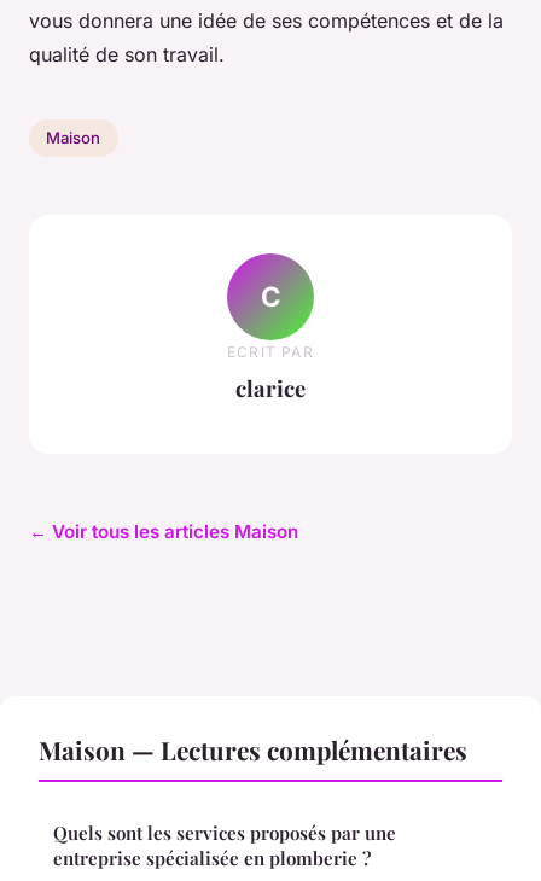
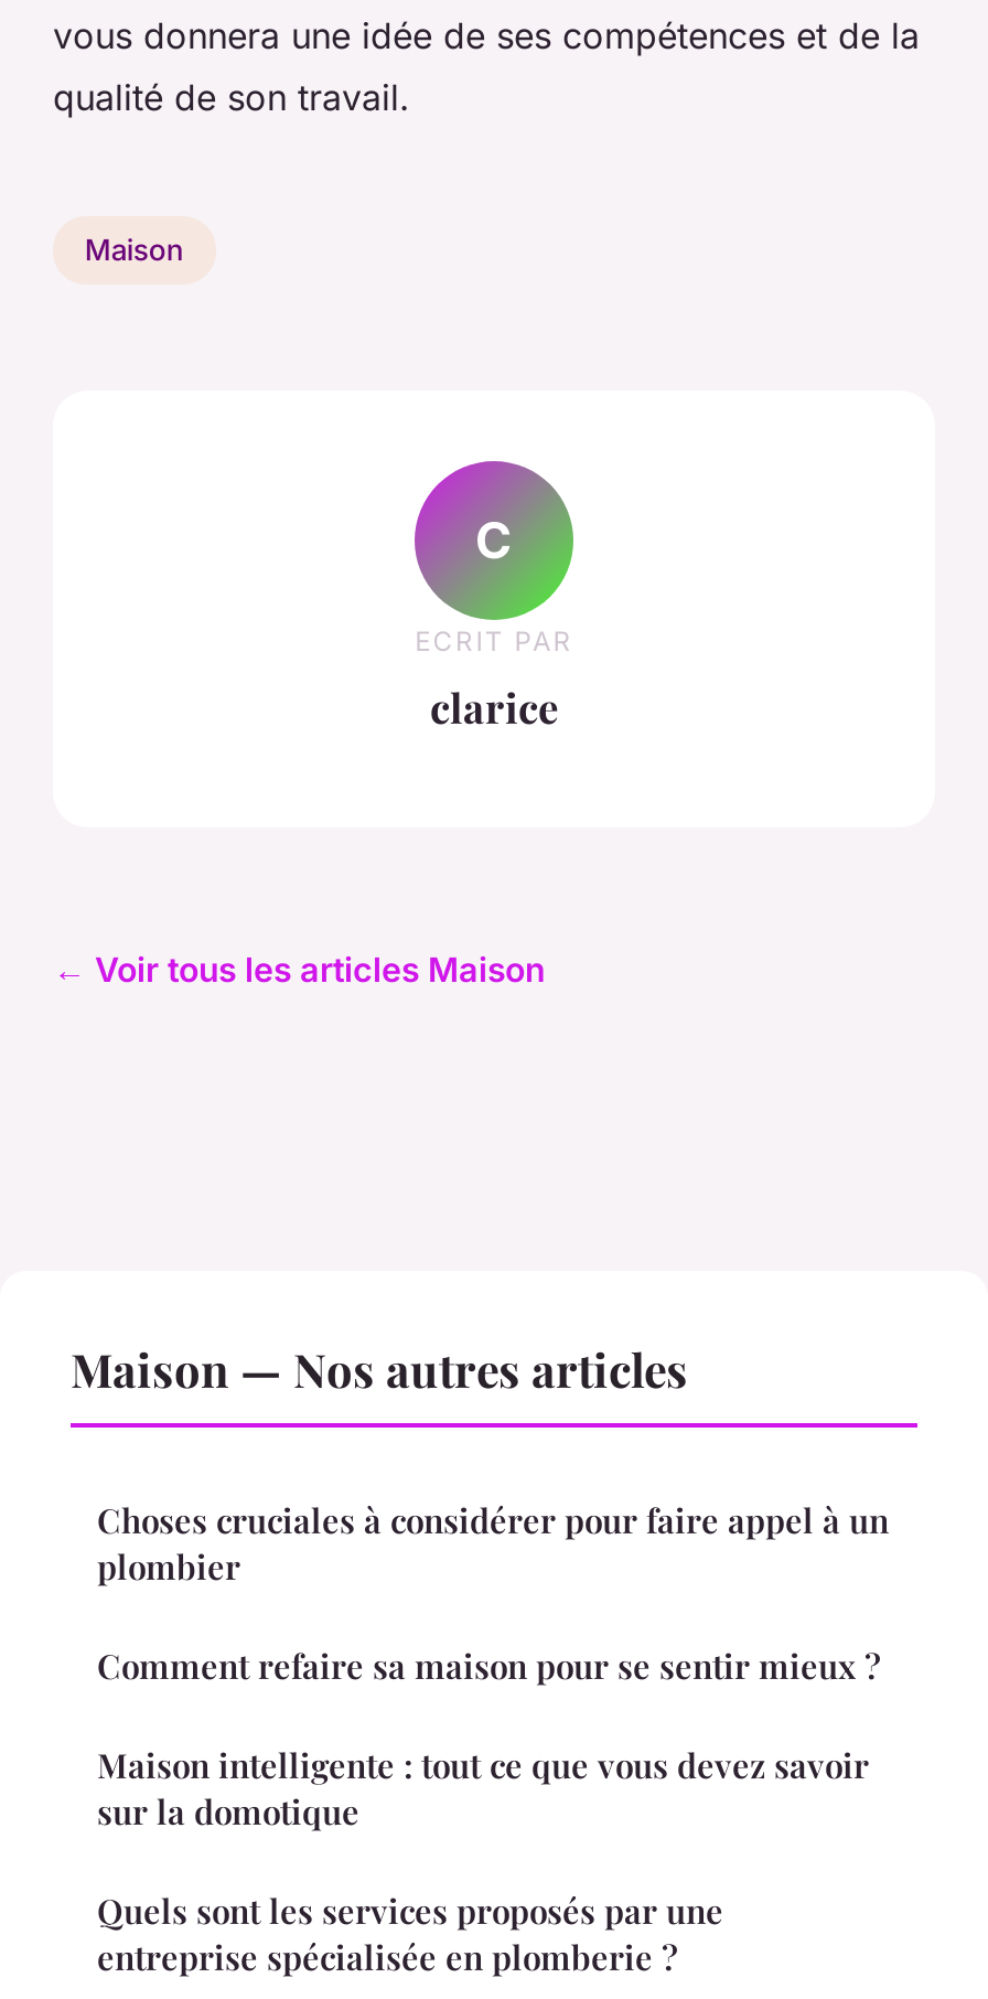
[39,732,467,766] Maison — Lectures complémentaires -> [71,1336,889,1832] Maison — Nos autres articles | Choses cruciales à considérer pour faire appel à un | plombier | Comment refaire sa maison pour se sentir mieux ? | Maison intelligente : tout ce que vous devez savoir | sur la domotique

